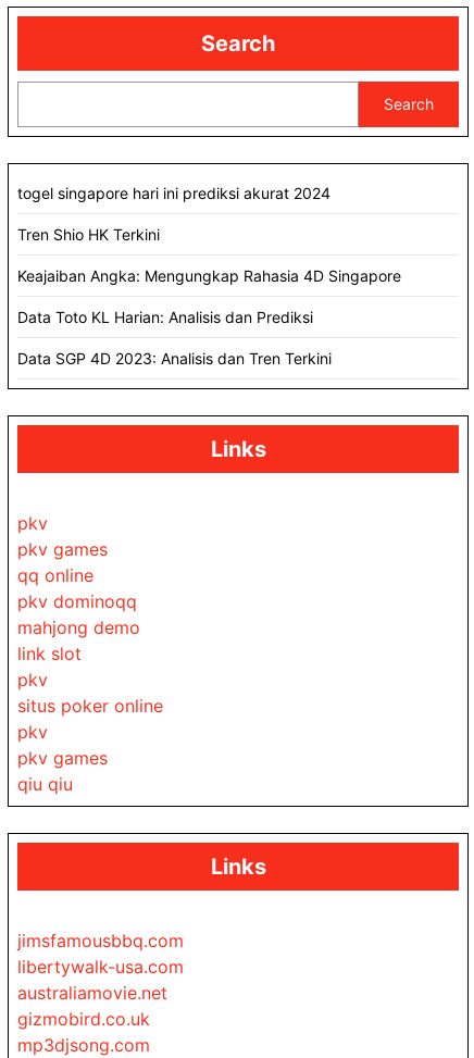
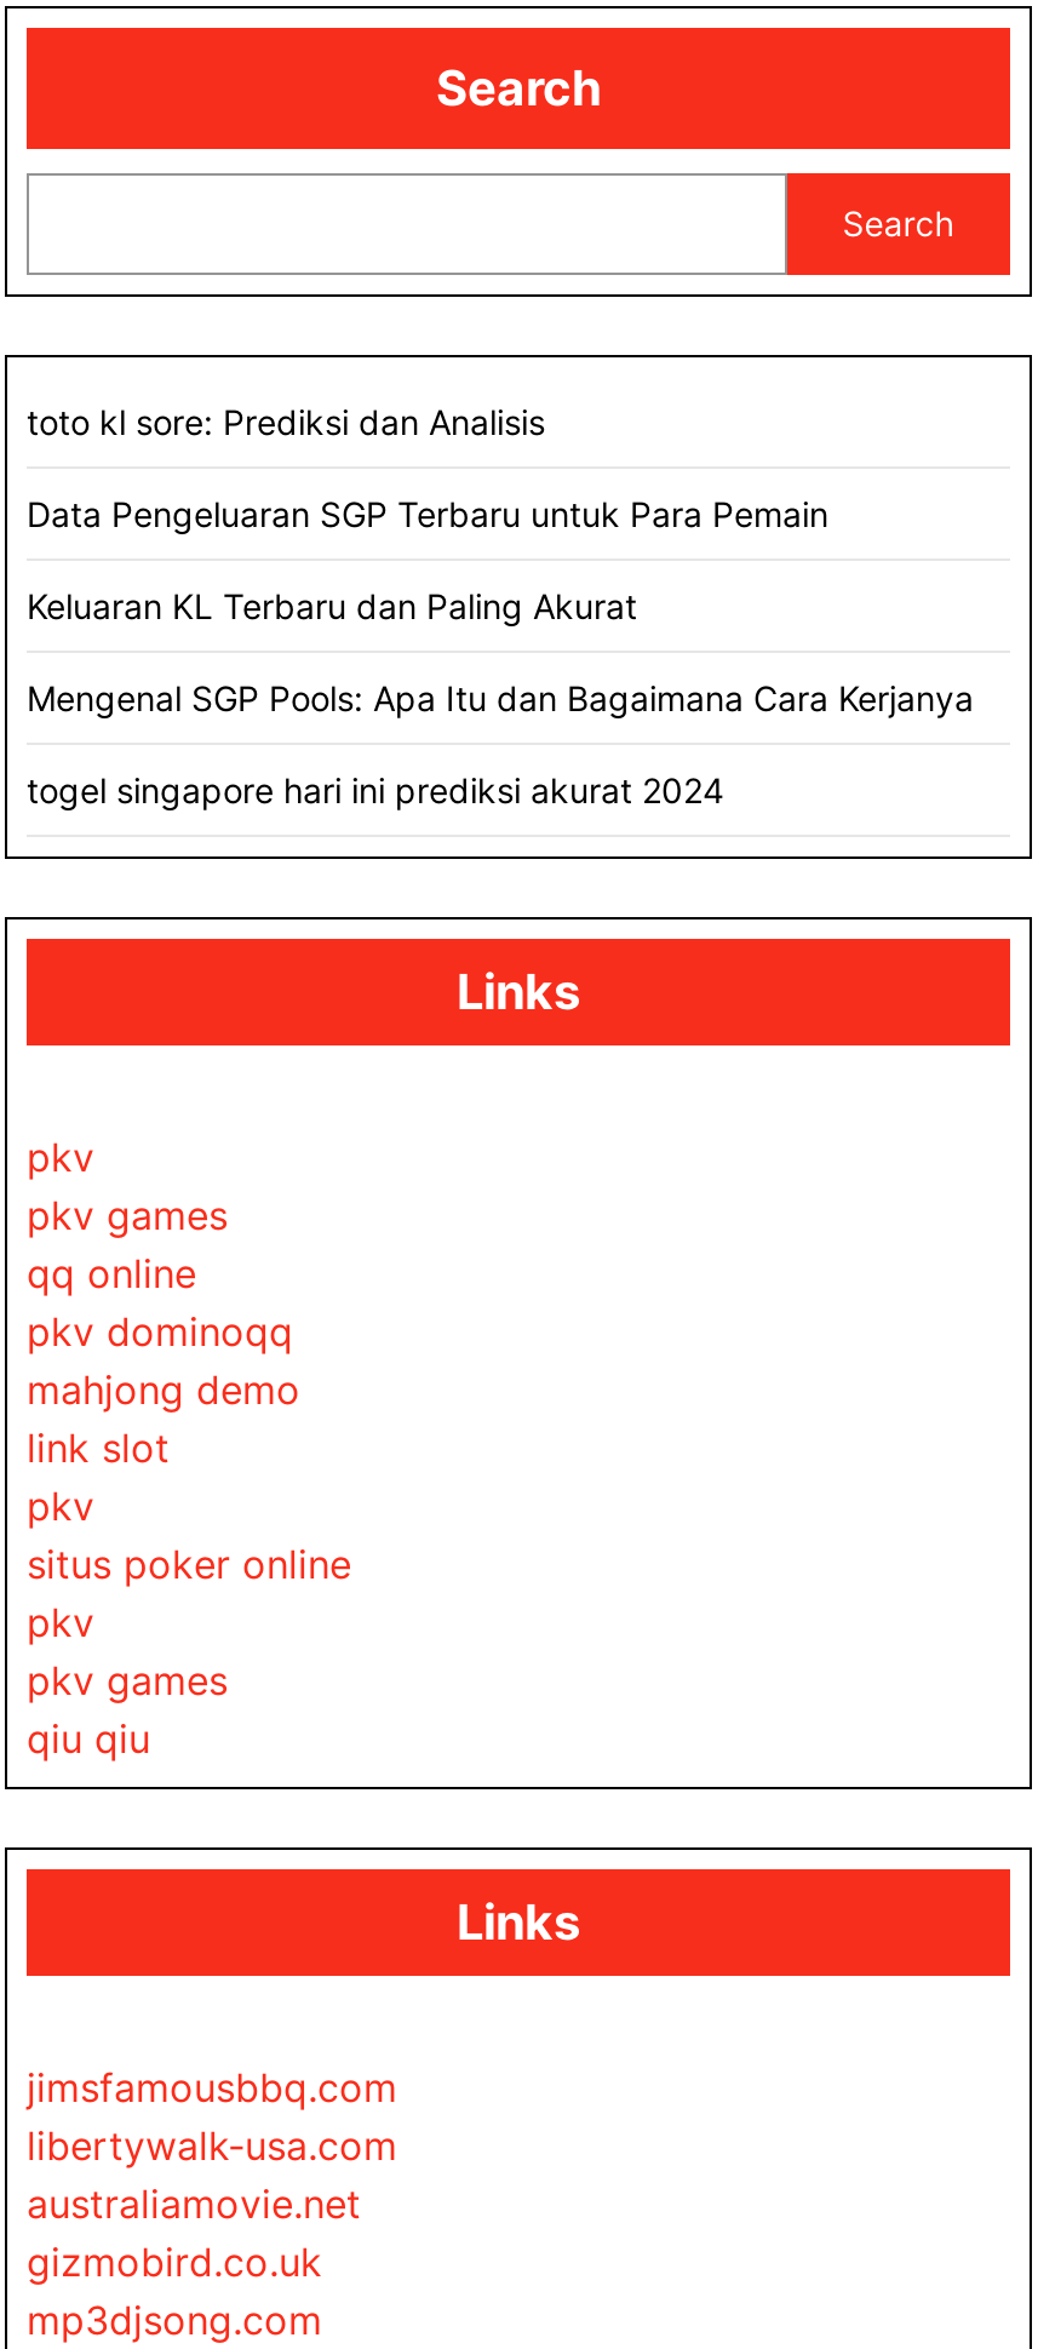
none -> [27,401,974,718] toto kl sore: Prediksi dan Analisis | Data Pengeluaran SGP Terbaru untuk Para Pemain | Keluaran KL Terbaru dan Paling Akurat | Mengenal SGP Pools: Apa Itu dan Bagaimana Cara Kerjanya
moved [17,184,330,202] -> [27,769,724,810]: togel singapore hari ini prediksi akurat 2024
[17,225,401,368] Tren Shio HK Terkini | Keajaiban Angka: Mengungkap Rahasia 4D Singapore | Data Toto KL Harian: Analisis dan Prediksi | Data SGP 4D 2023: Analisis dan Tren Terkini -> none

